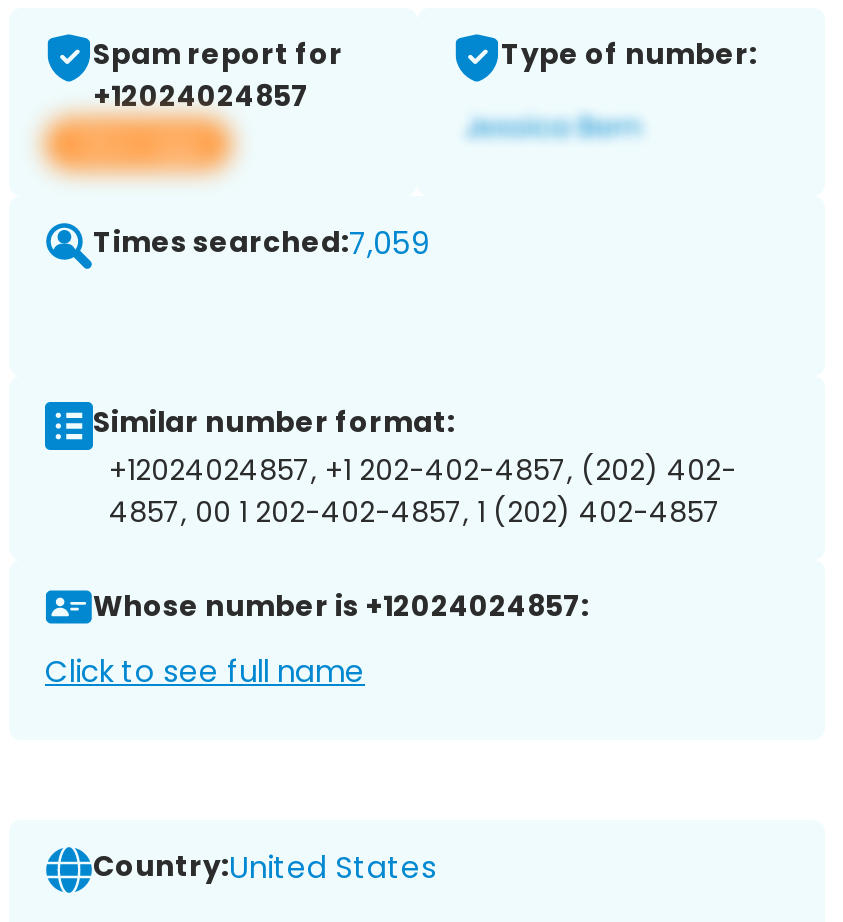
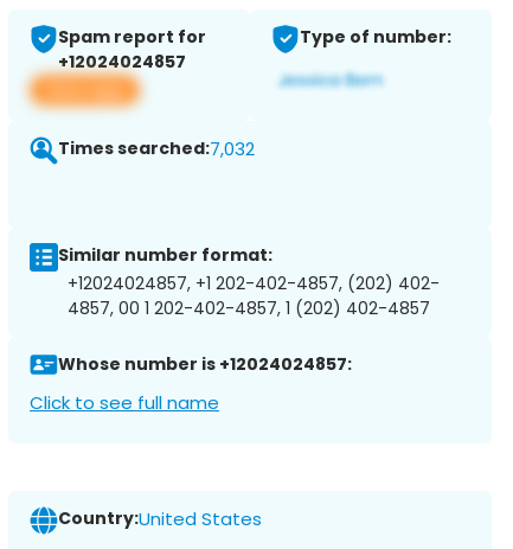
[93,222,429,264] Times searched:7,059 -> [58,136,255,161] Times searched:7,032

